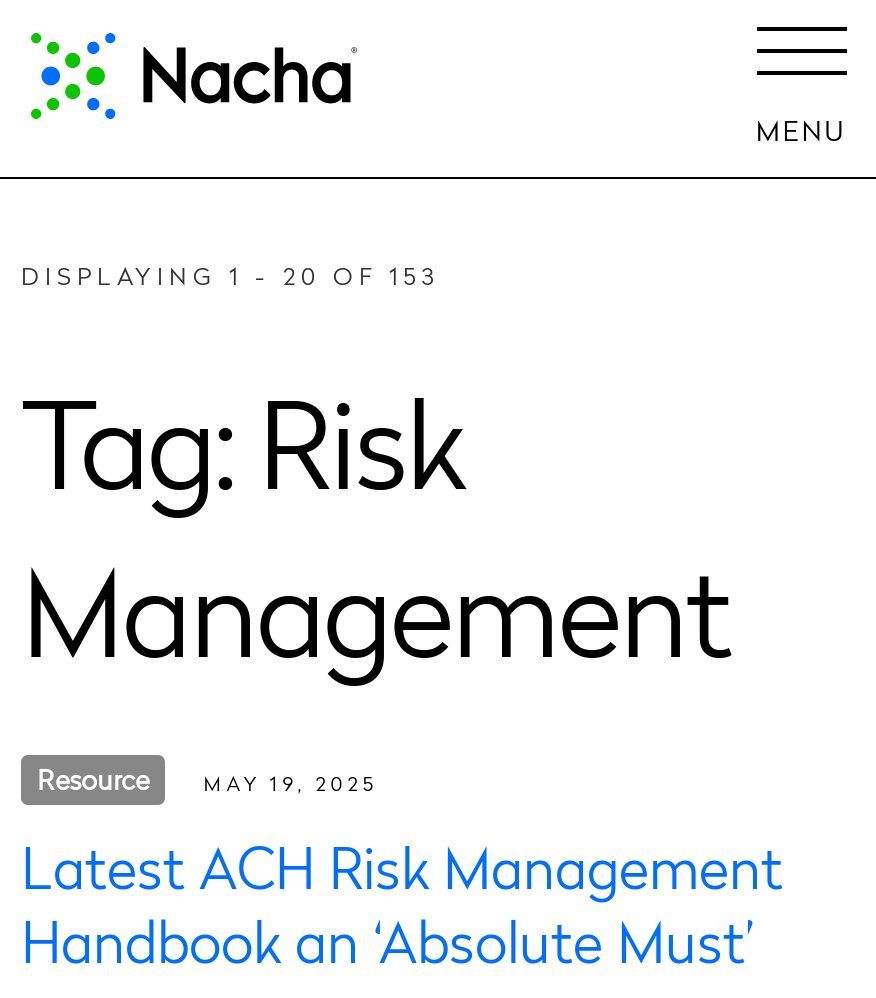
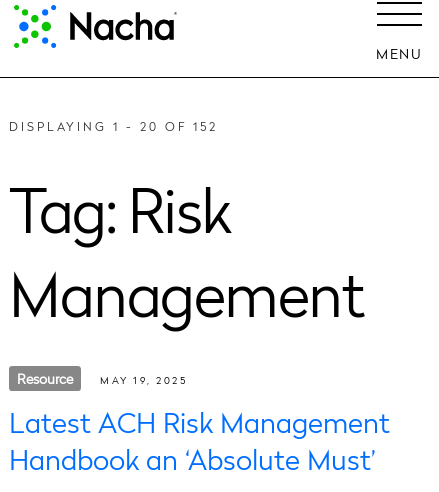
[21,259,439,291] DISPLAYING 1 - 20 OF 153 -> [9,118,218,134] DISPLAYING 1 - 20 OF 152

